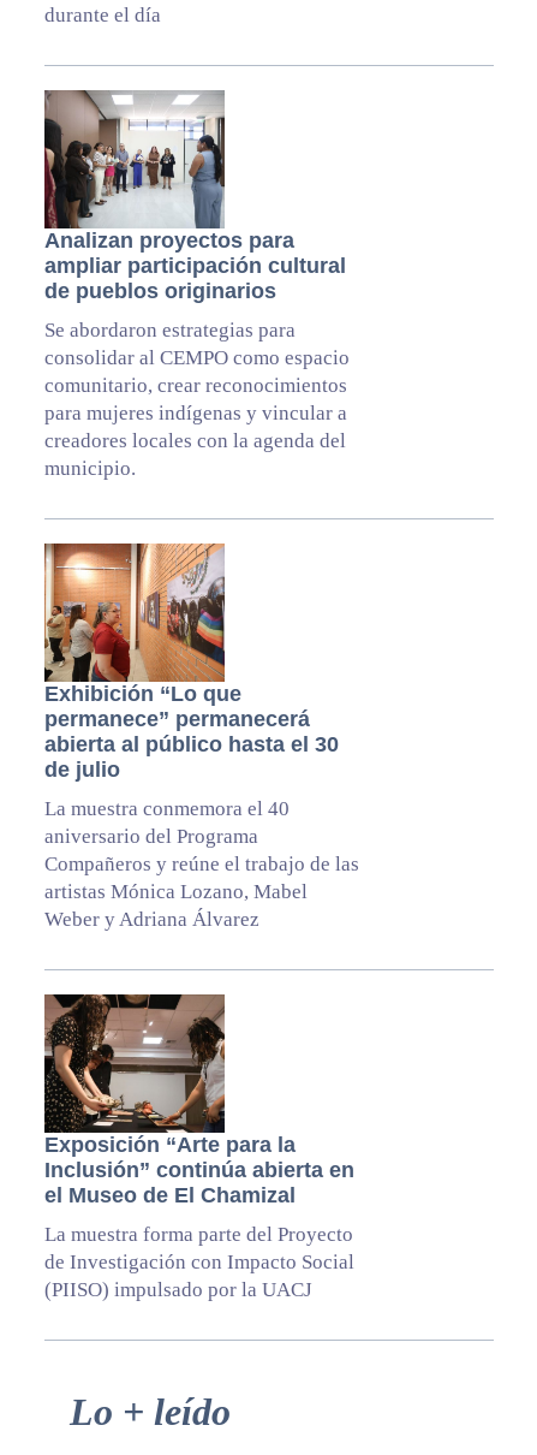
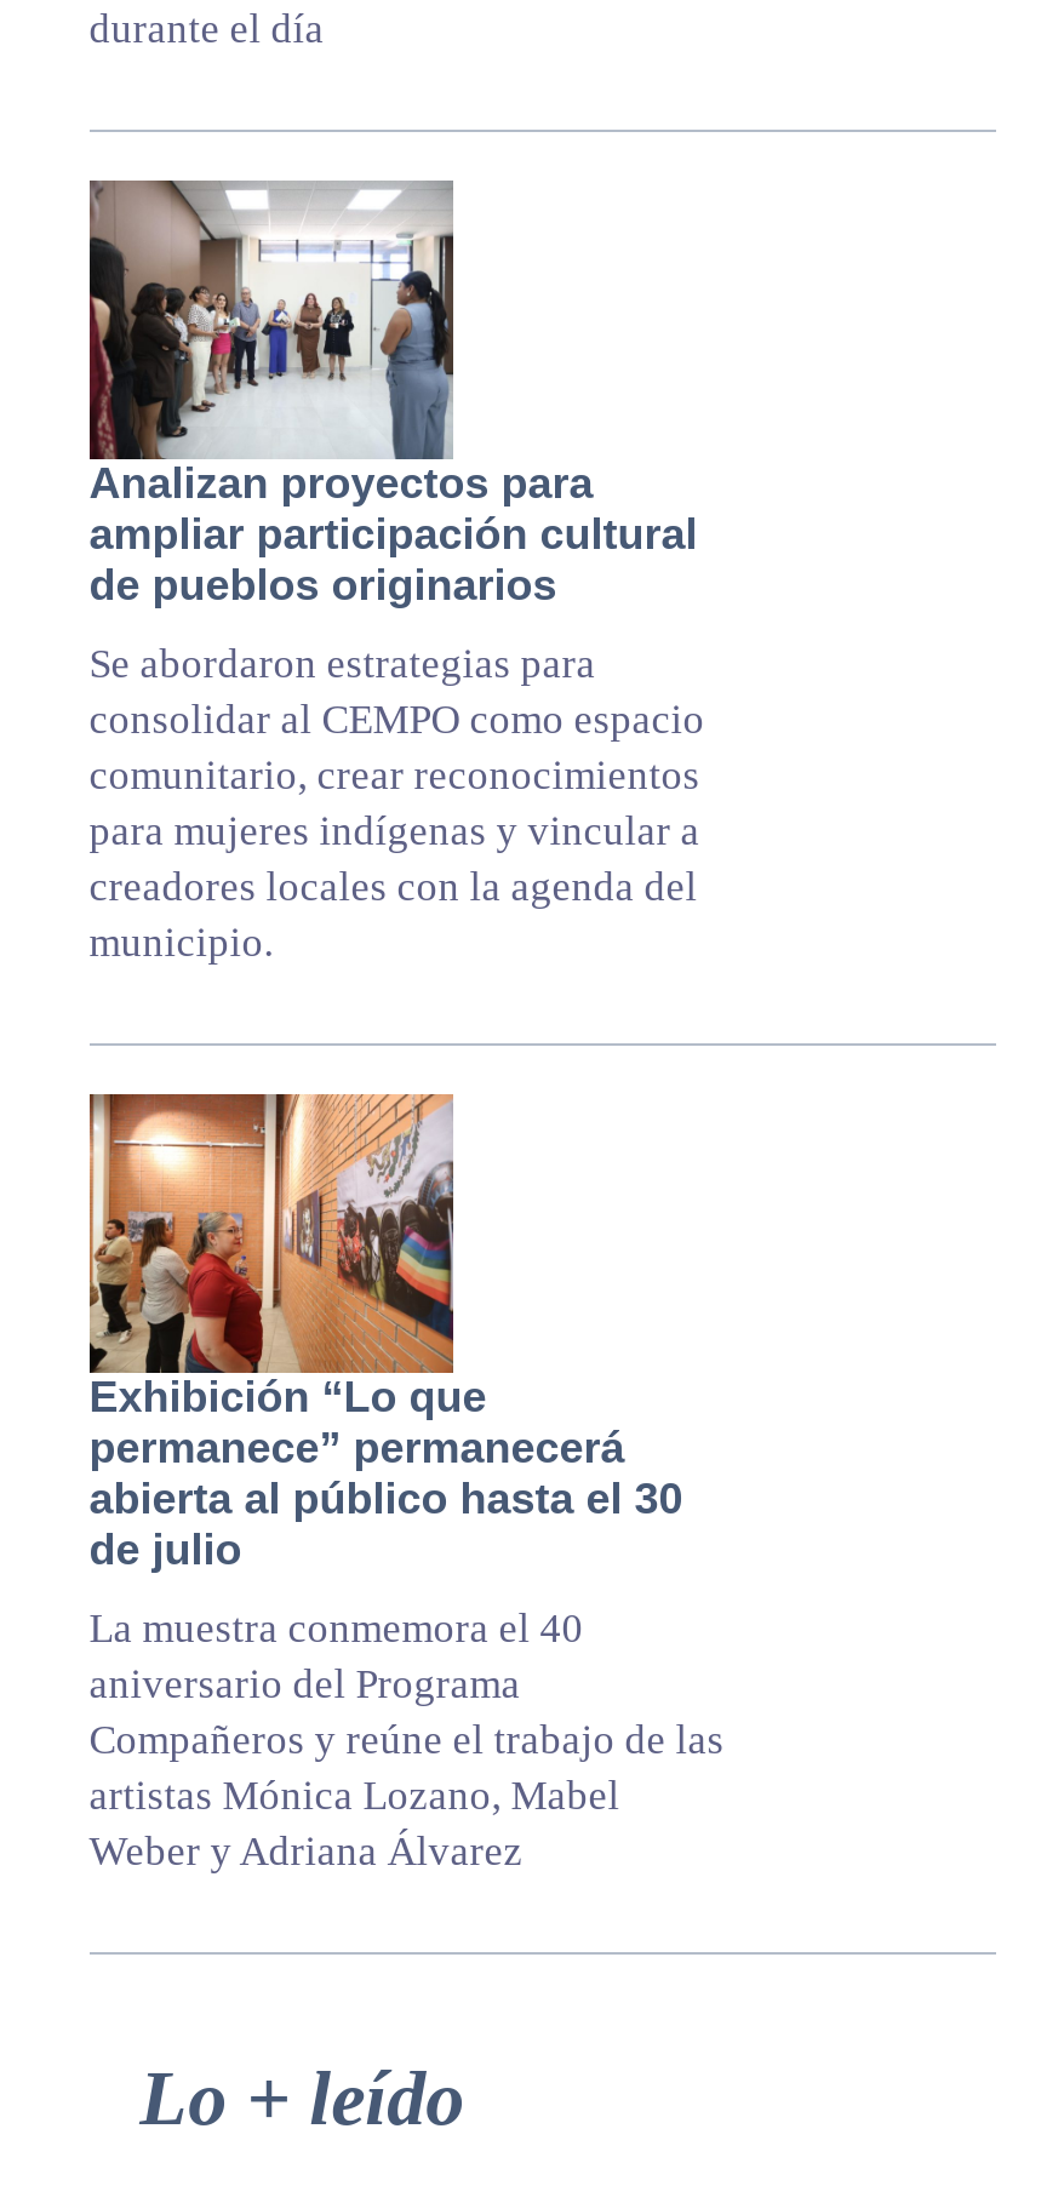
[43,993,354,1301] [image] | Exposición “Arte para la | Inclusión” continúa abierta en | el Museo de El Chamizal | La muestra forma parte del Proyecto | de Investigación con Impacto Social | (PIISO) impulsado por la UACJ -> none

